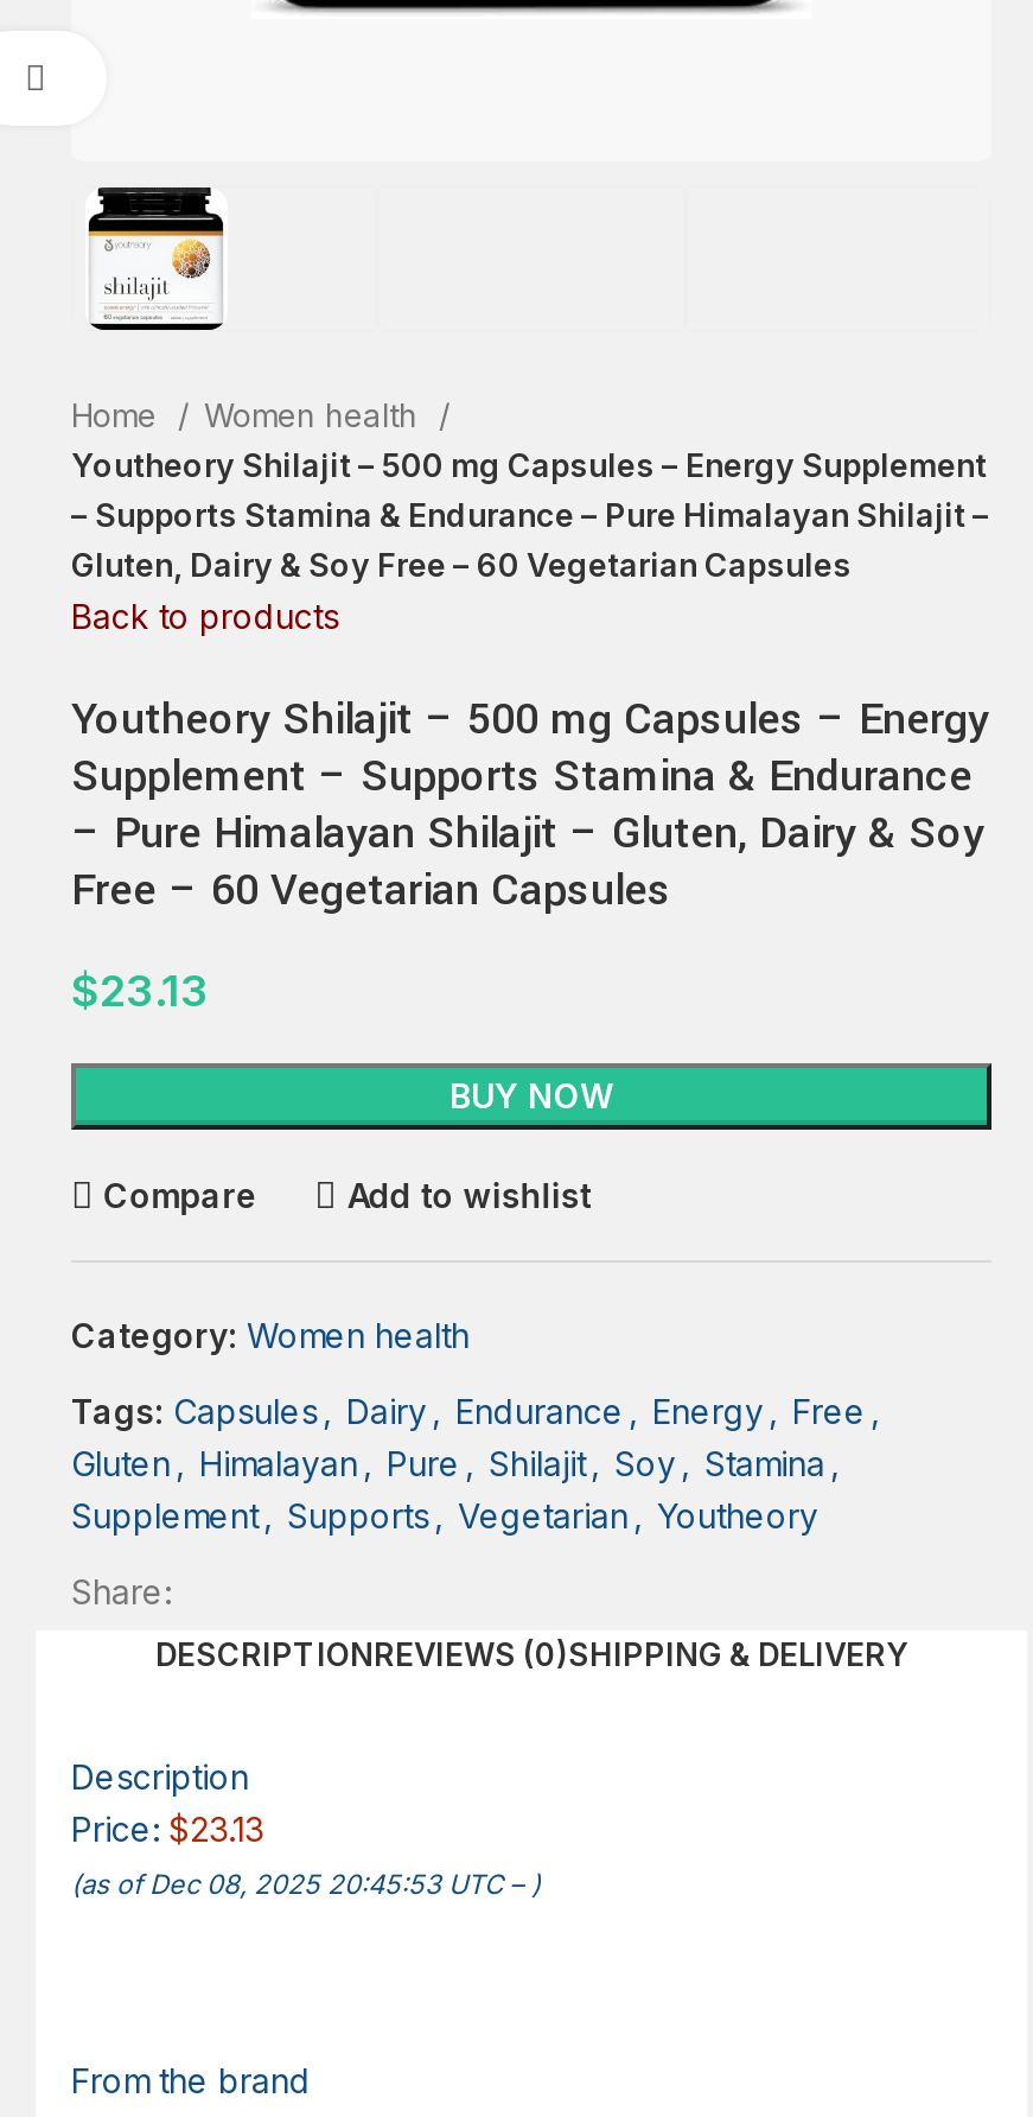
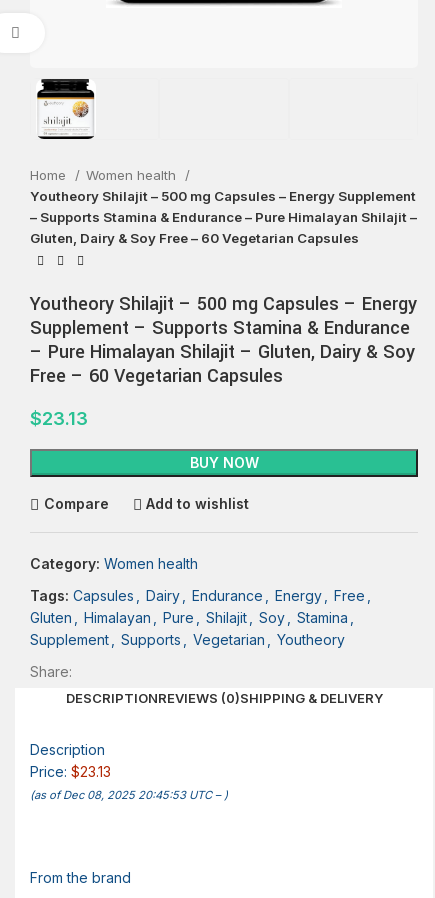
[71,596,339,636] Back to products -> none

